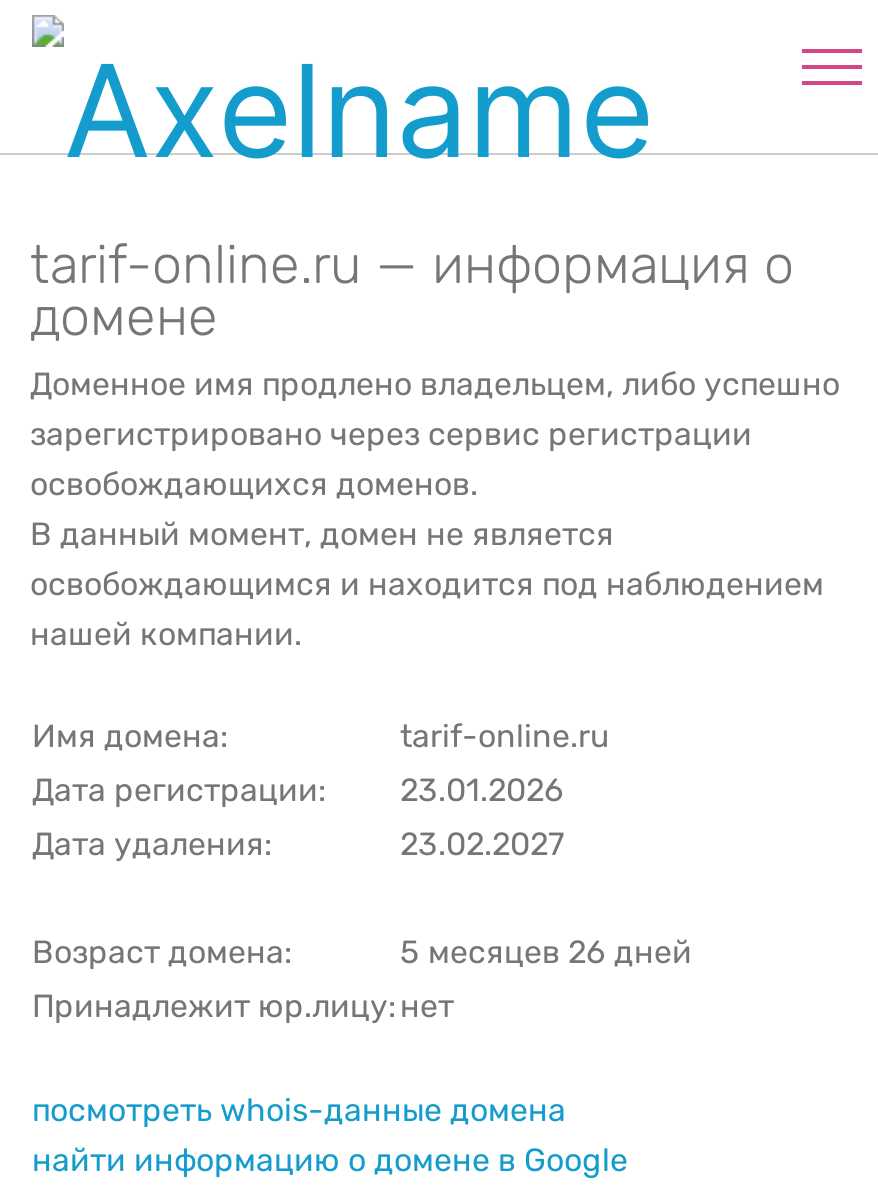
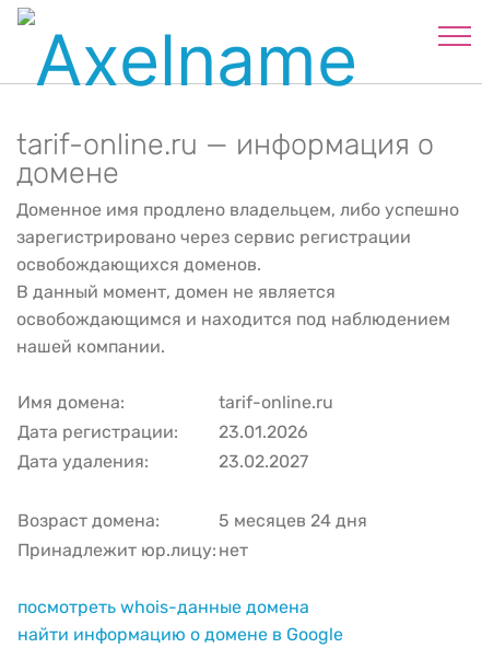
[400,933,692,971] 5 месяцев 26 дней -> [219,510,367,531] 5 месяцев 24 дня

